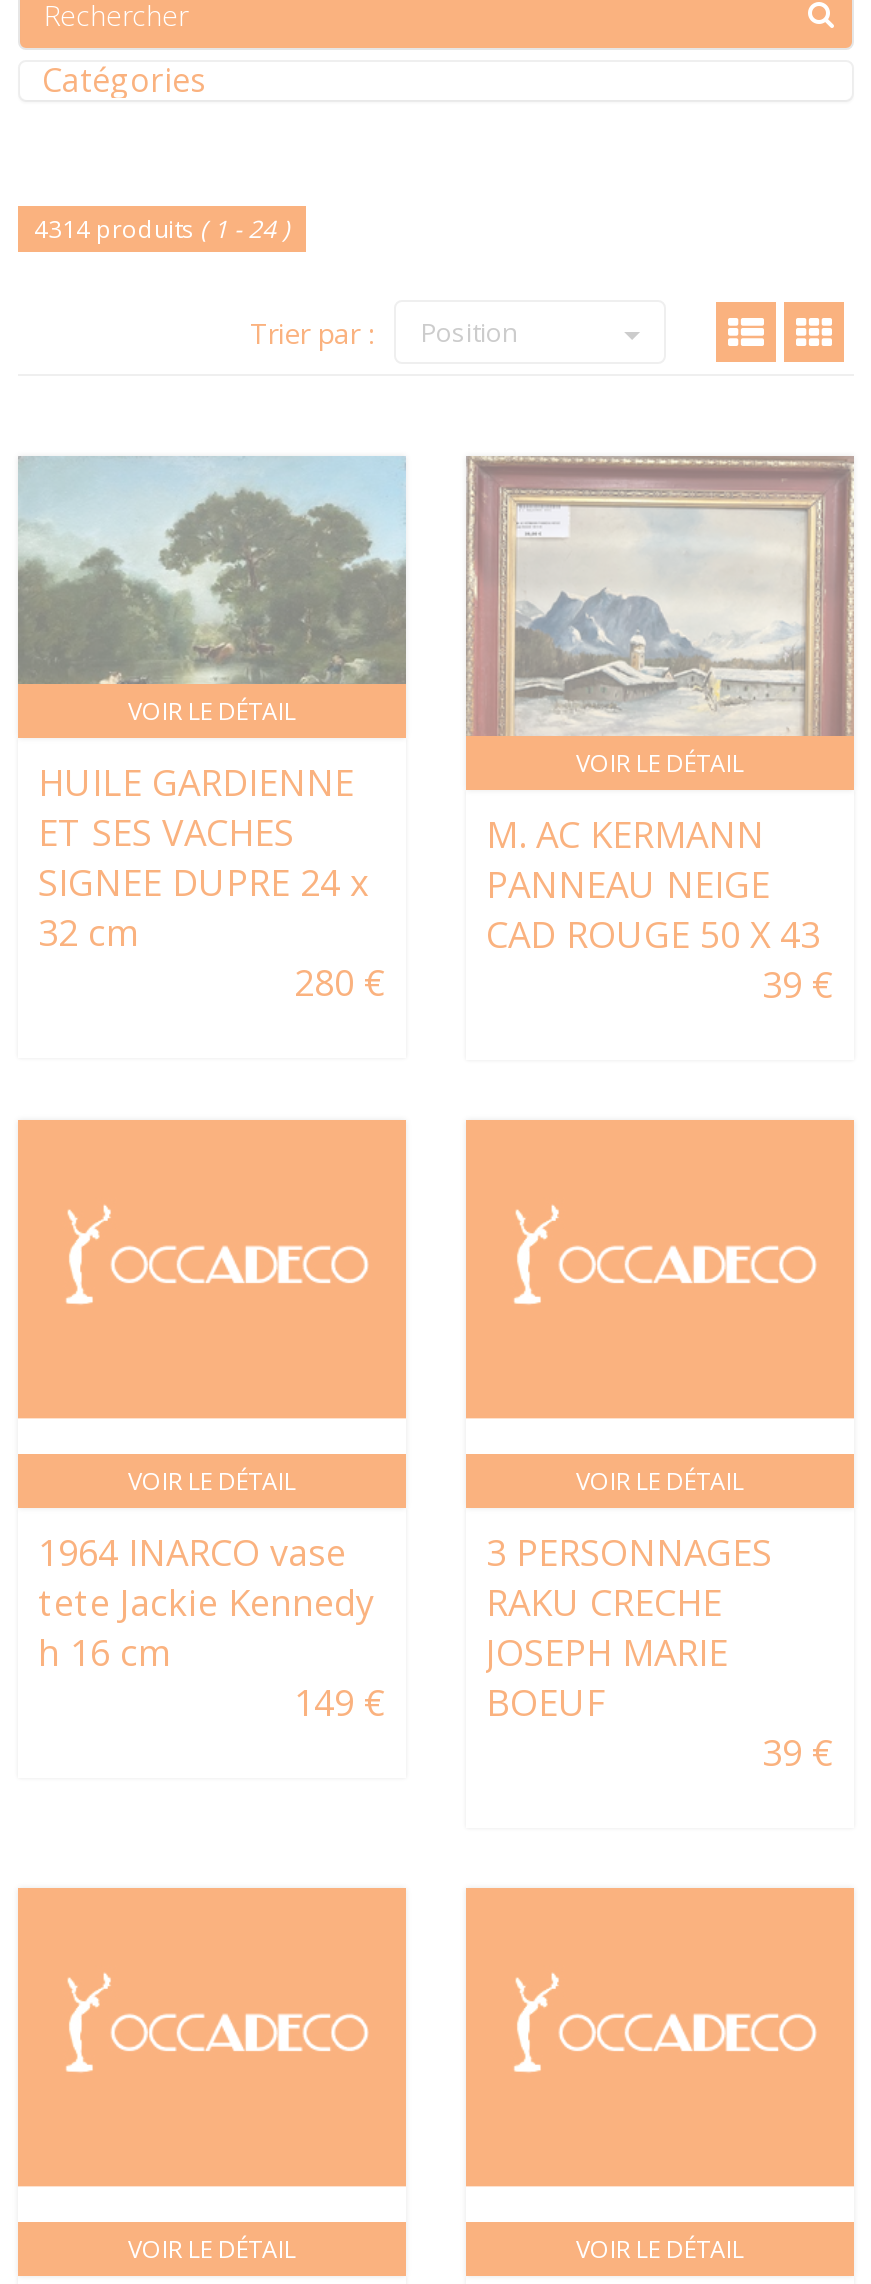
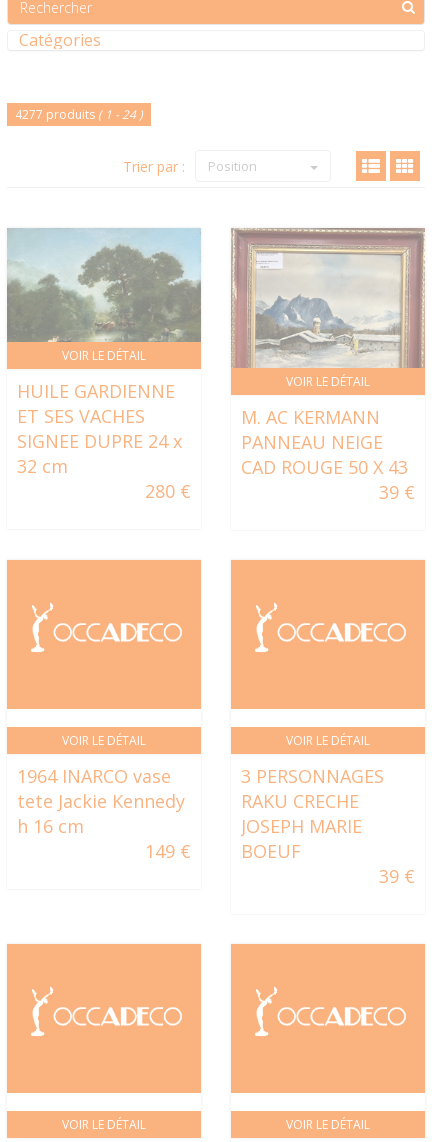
[34,212,290,246] 4314 produits ( 1 - 24 ) -> [15,106,143,123] 4277 produits ( 1 - 24 )

